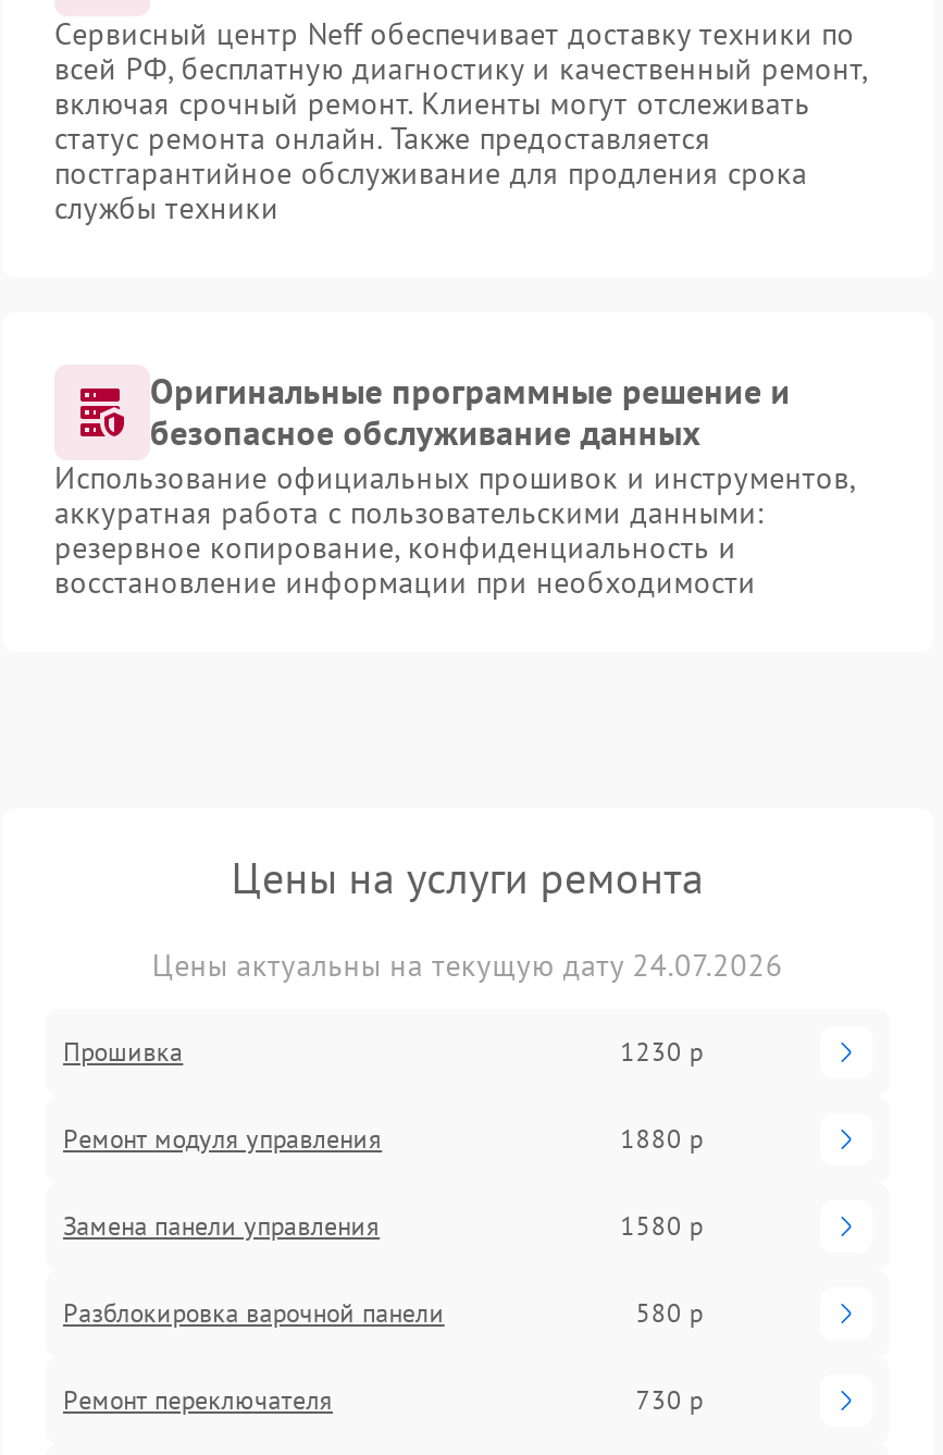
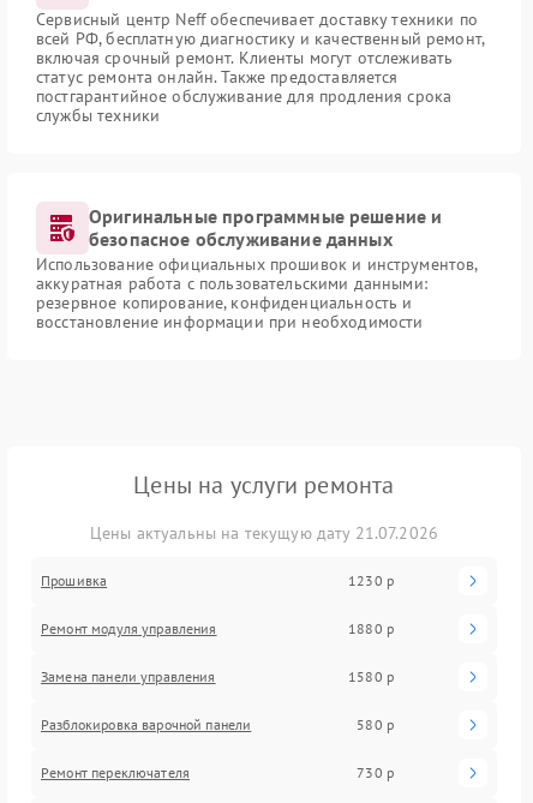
[152,945,783,984] Цены актуальны на текущую дату 24.07.2026 -> [90,522,438,543] Цены актуальны на текущую дату 21.07.2026

